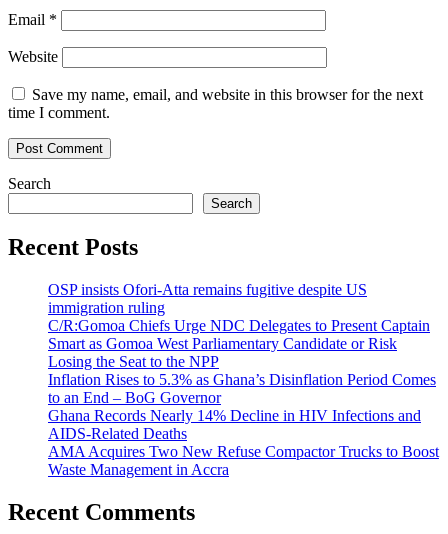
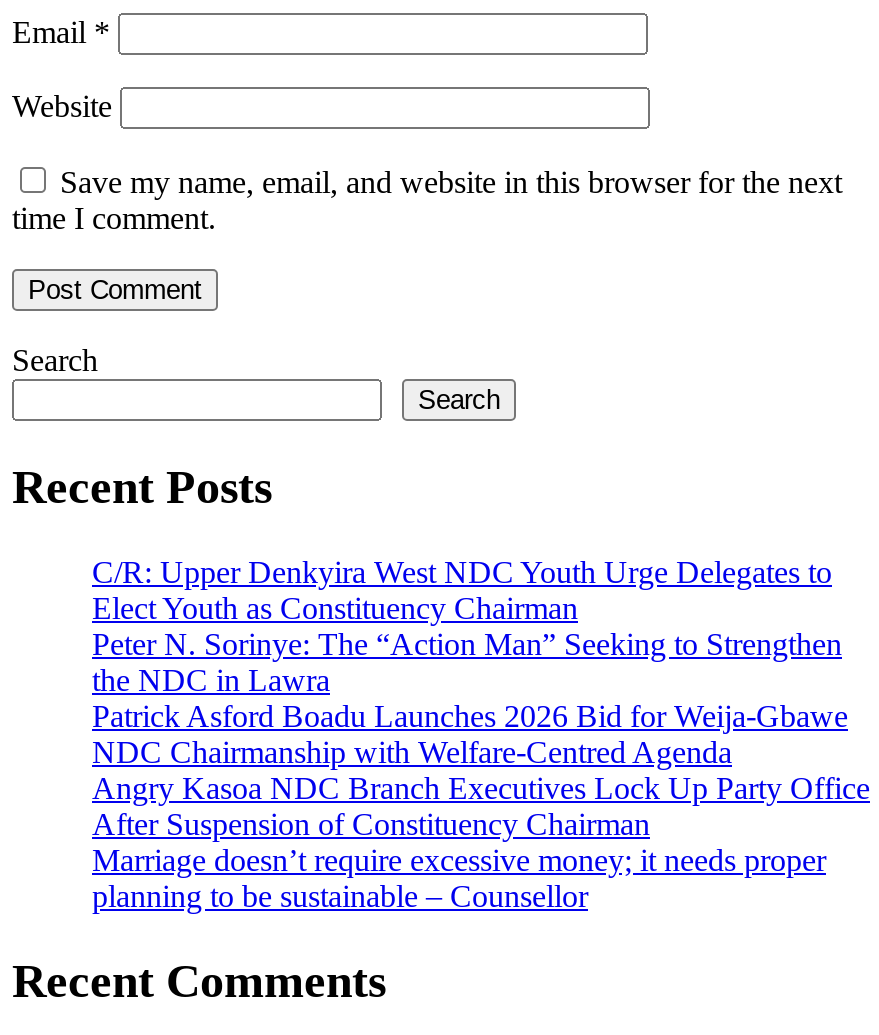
[48,281,439,478] OSP insists Ofori-Atta remains fugitive despite US | immigration ruling | C/R:Gomoa Chiefs Urge NDC Delegates to Present Captain | Smart as Gomoa West Parliamentary Candidate or Risk | Losing the Seat to the NPP | Inflation Rises to 5.3% as Ghana’s Disinflation Period Comes | to an End – BoG Governor | Ghana Records Nearly 14% Decline in HIV Infections and | AIDS-Related Deaths | AMA Acquires Two New Refuse Compactor Trucks to Boost | Waste Management in Accra -> [92,555,870,913] C/R: Upper Denkyira West NDC Youth Urge Delegates to | Elect Youth as Constituency Chairman | Peter N. Sorinye: The “Action Man” Seeking to Strengthen | the NDC in Lawra | Patrick Asford Boadu Launches 2026 Bid for Weija-Gbawe | NDC Chairmanship with Welfare-Centred Agenda | Angry Kasoa NDC Branch Executives Lock Up Party Office | After Suspension of Constituency Chairman | Marriage doesn’t require excessive money; it needs proper | planning to be sustainable – Counsellor

